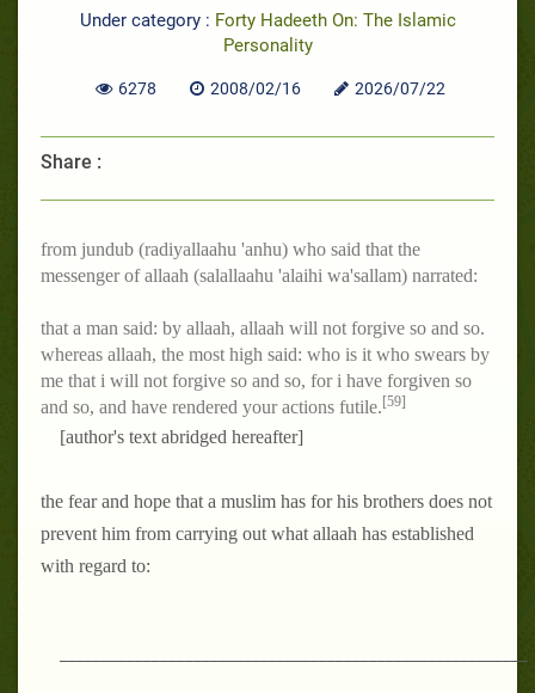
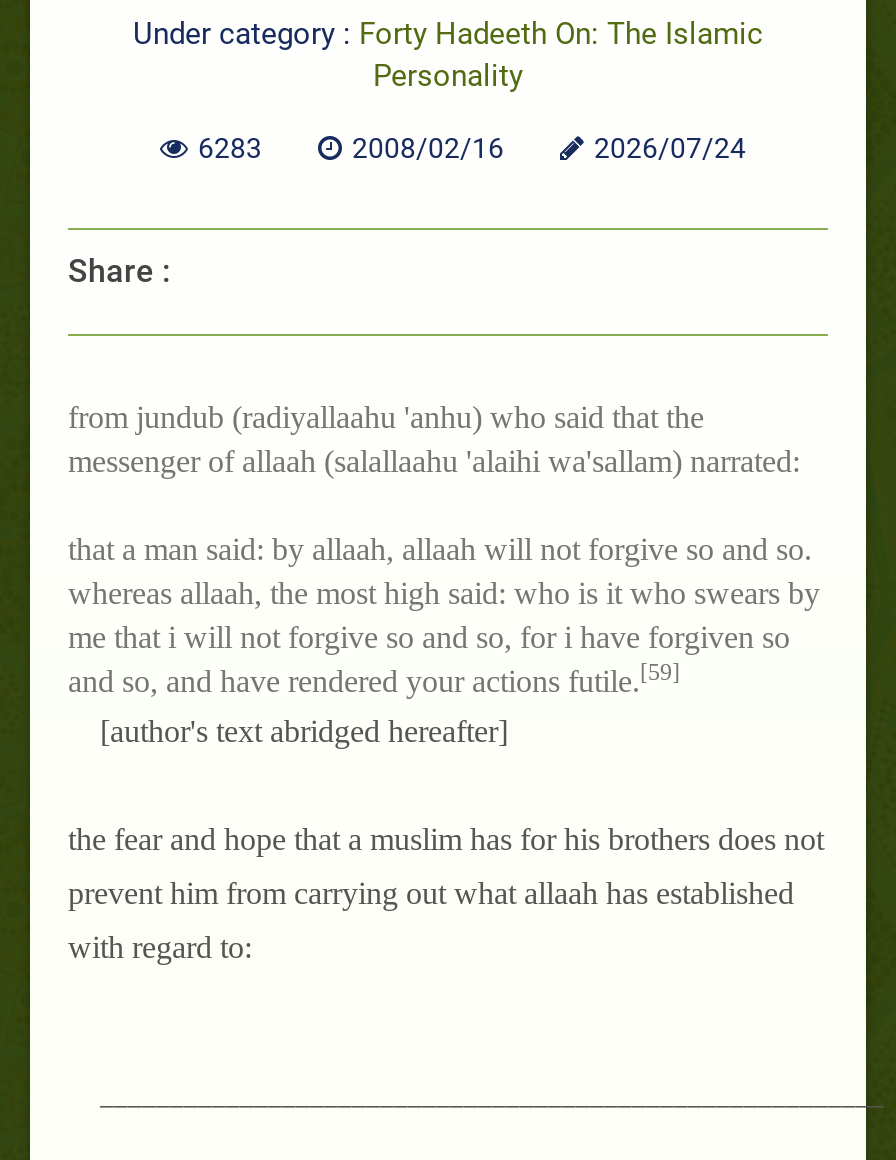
[118,79,156,98] 6278 -> [198,131,262,163] 6283
[355,79,445,98] 2026/07/22 -> [594,131,746,163] 2026/07/24

